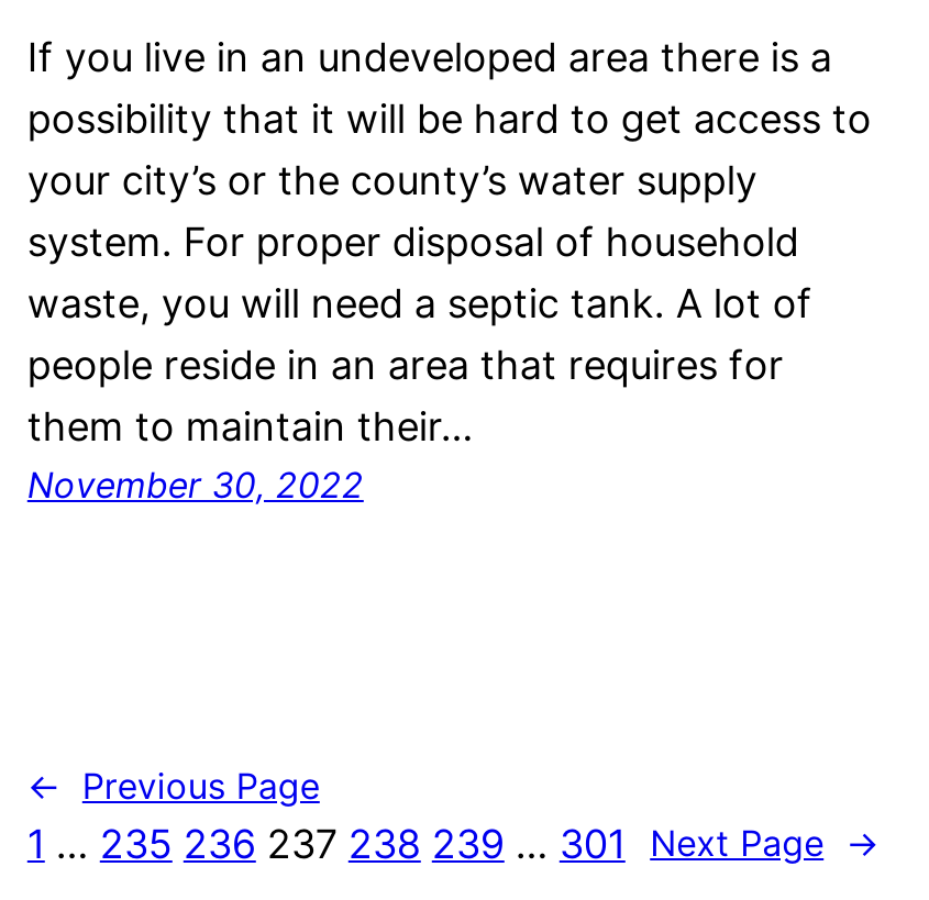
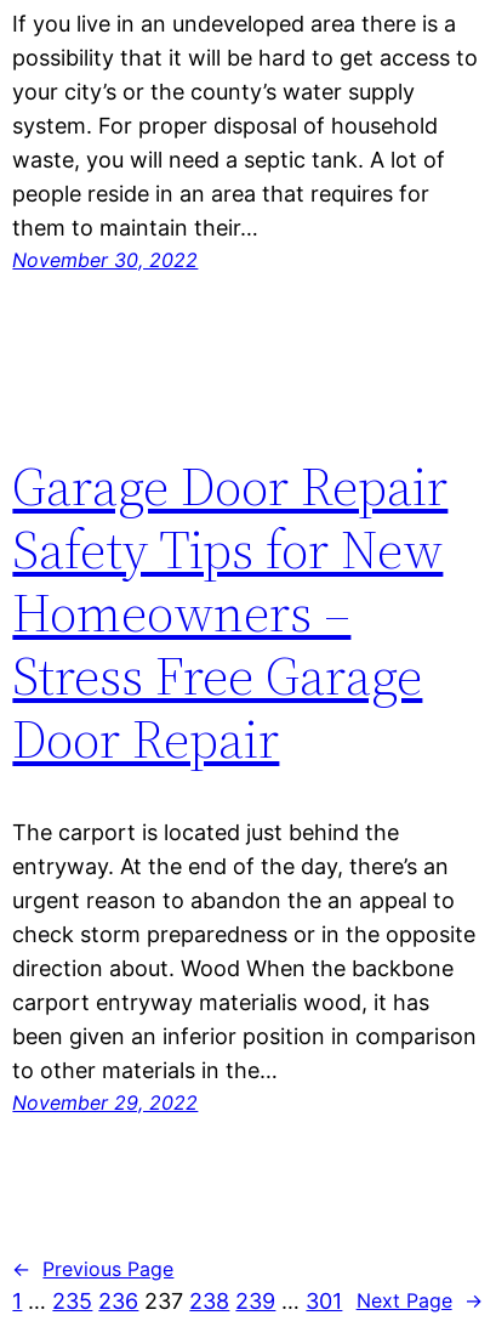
none -> [13,450,477,1114] Garage Door Repair | Safety Tips for New | Homeowners – | Stress Free Garage | Door Repair | The carport is located just behind the | entryway. At the end of the day, there’s an | urgent reason to abandon the an appeal to | check storm preparedness or in the opposite | direction about. Wood When the backbone | carport entryway materialis wood, it has | been given an inferior position in comparison | to other materials in the… | November 29, 2022

